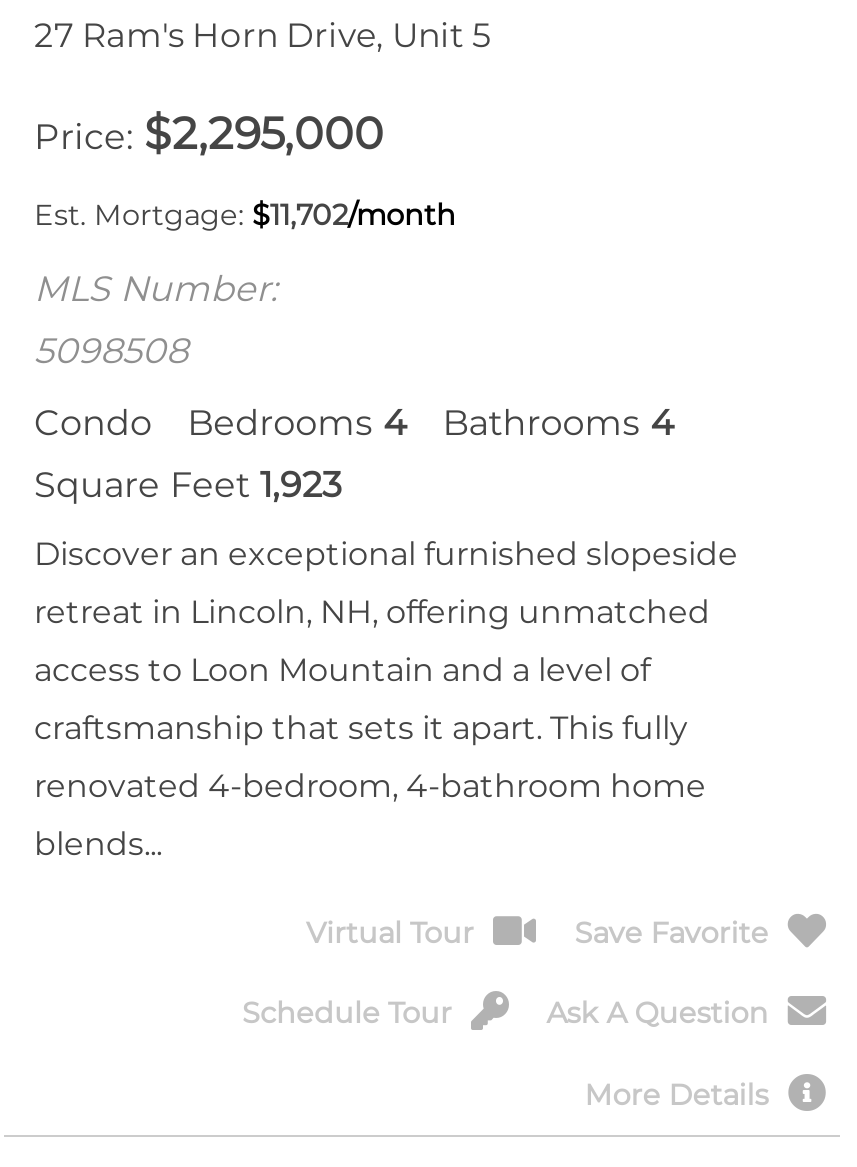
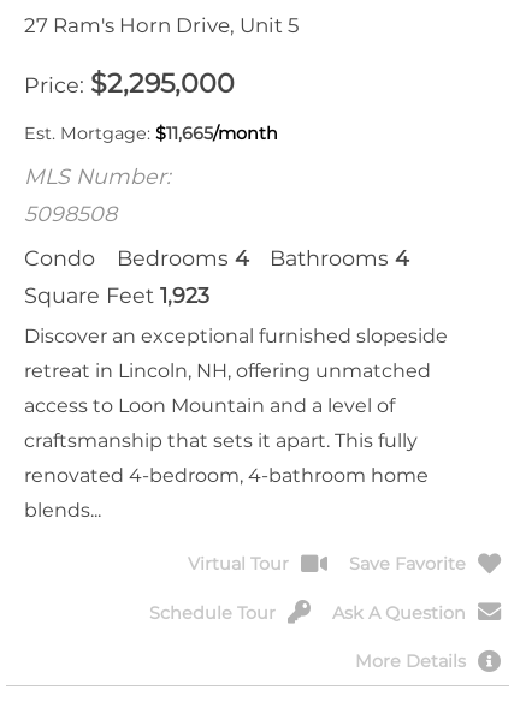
[34,198,456,234] Est. Mortgage: $11,702/month -> [24,123,278,144] Est. Mortgage: $11,665/month

